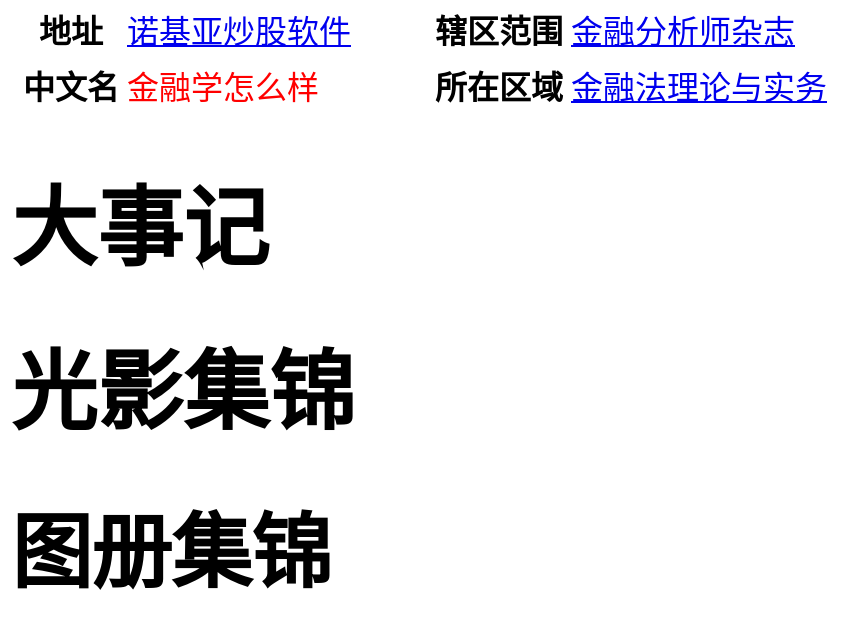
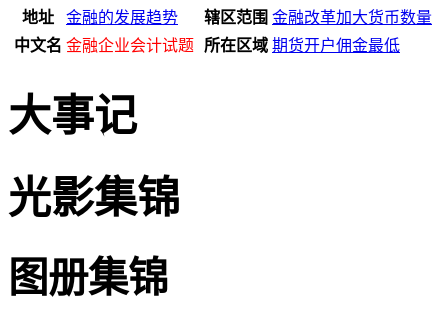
[127,14,351,48] 诺基亚炒股软件 -> [66,8,178,25] 金融的发展趋势
[435,14,795,48] 辖区范围 金融分析师杂志 -> [204,8,432,25] 辖区范围 金融改革加大货币数量
[23,70,319,104] 中文名 金融学怎么样 -> [14,36,194,53] 中文名 金融企业会计试题
[435,70,827,104] 所在区域 金融法理论与实务 -> [204,36,400,53] 所在区域 期货开户佣金最低

